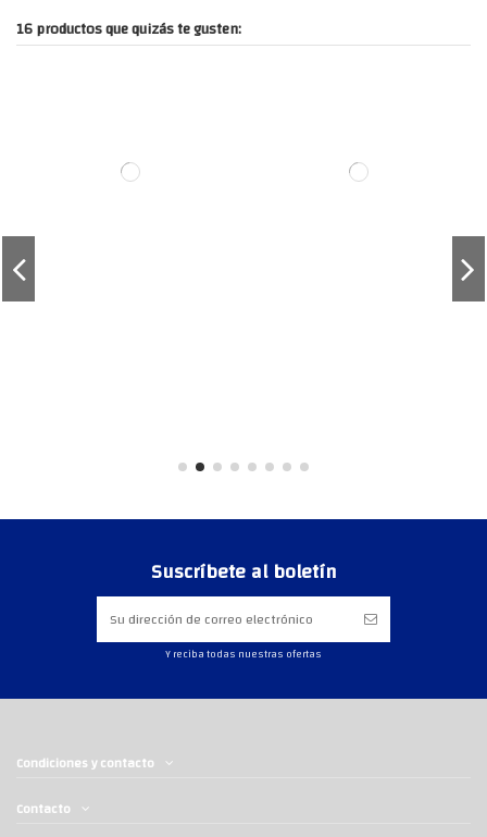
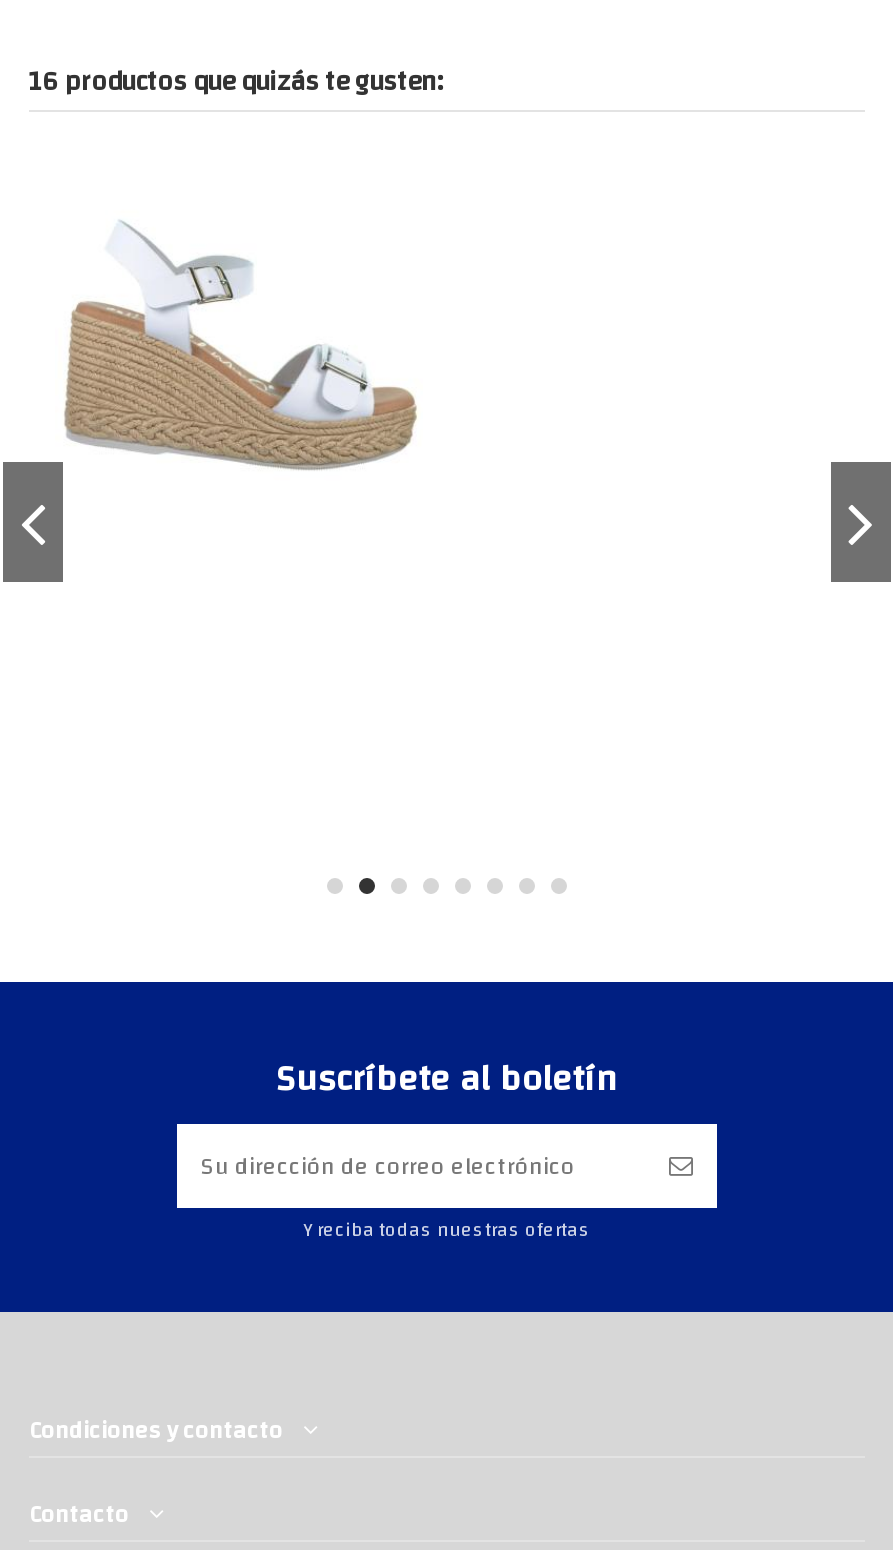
none -> [63,222,419,472] [image]

